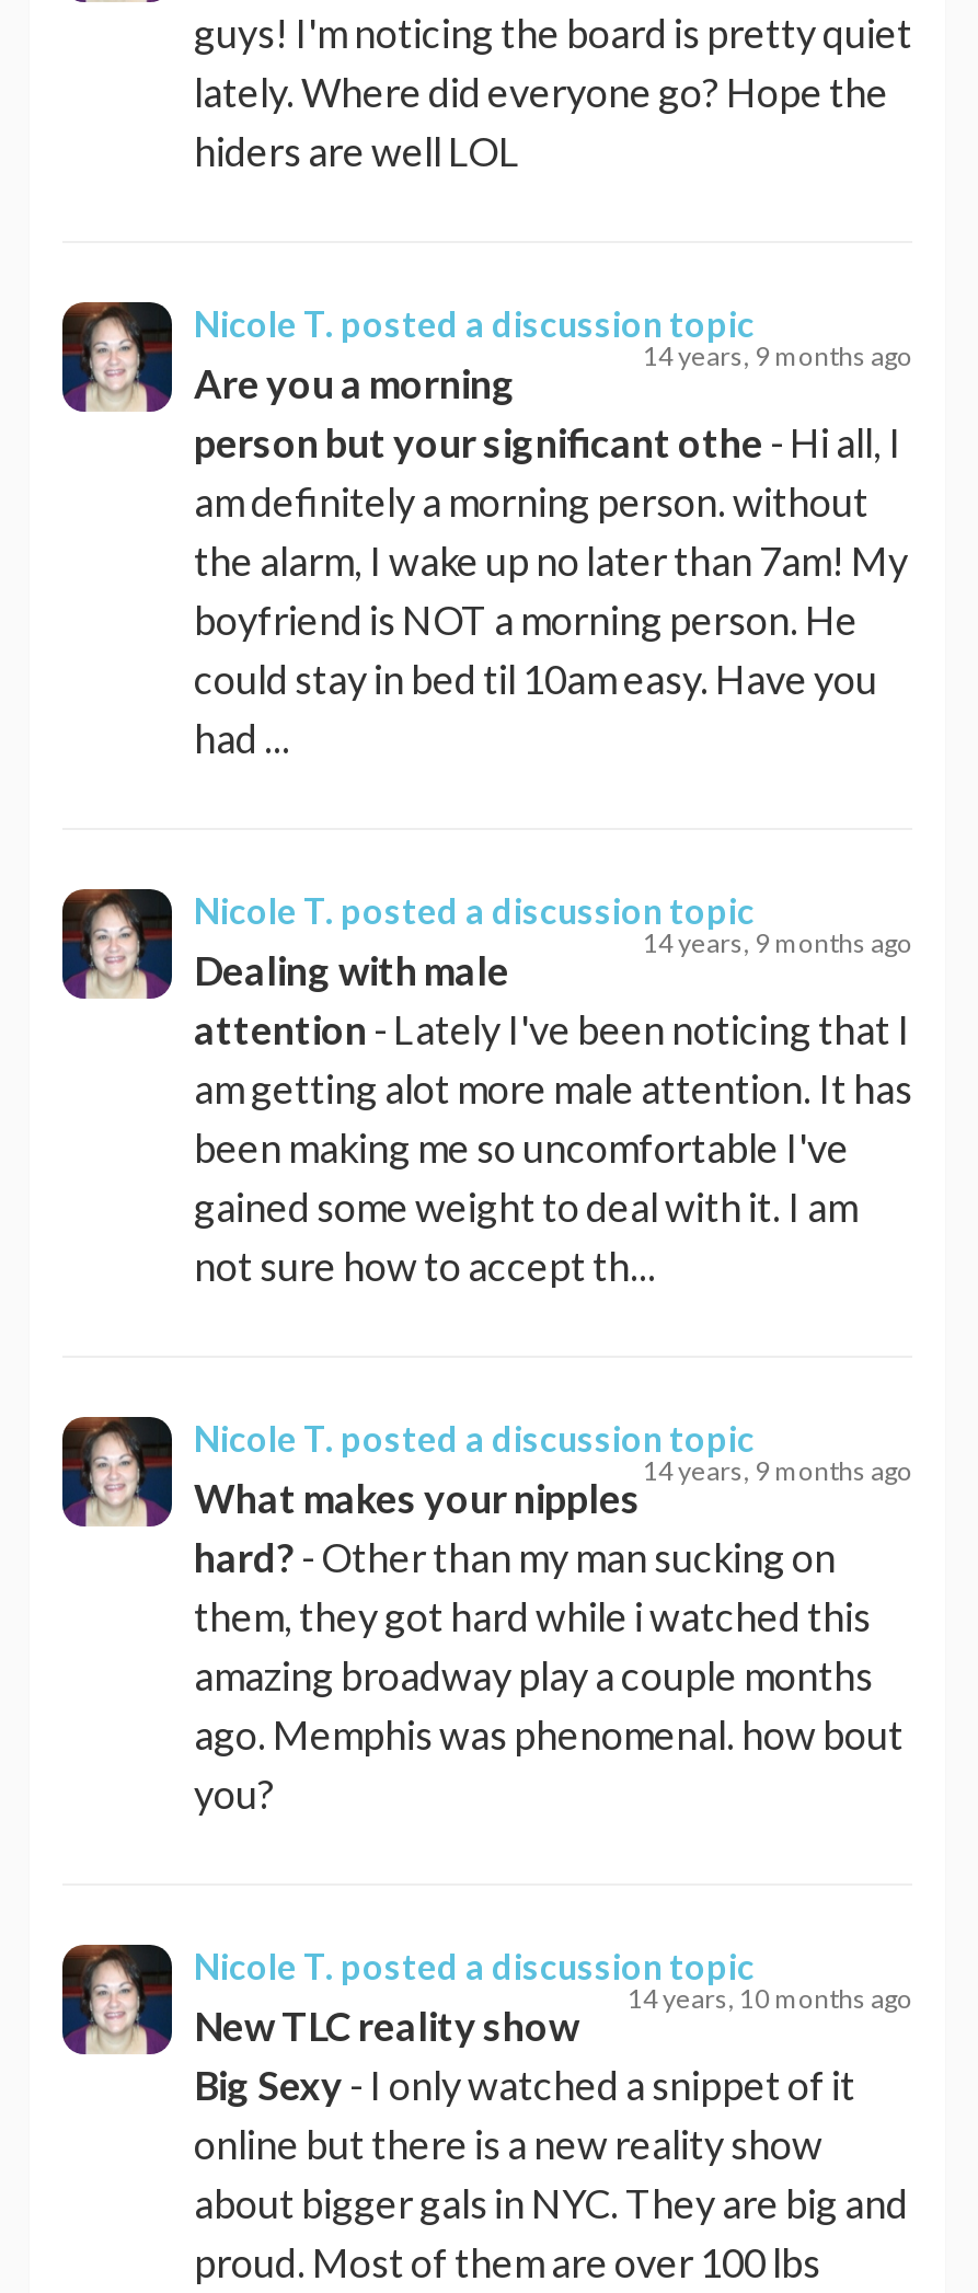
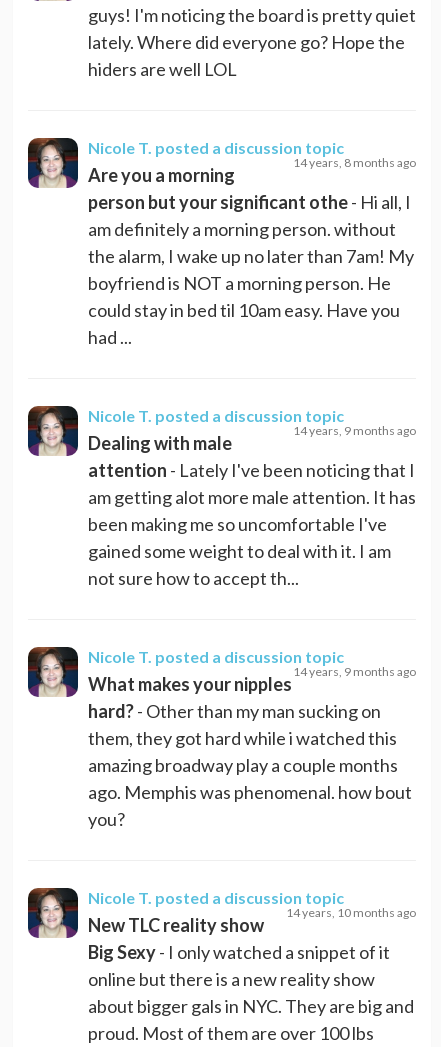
[643,338,912,371] 14 years, 9 months ago -> [293,154,416,169] 14 years, 8 months ago

